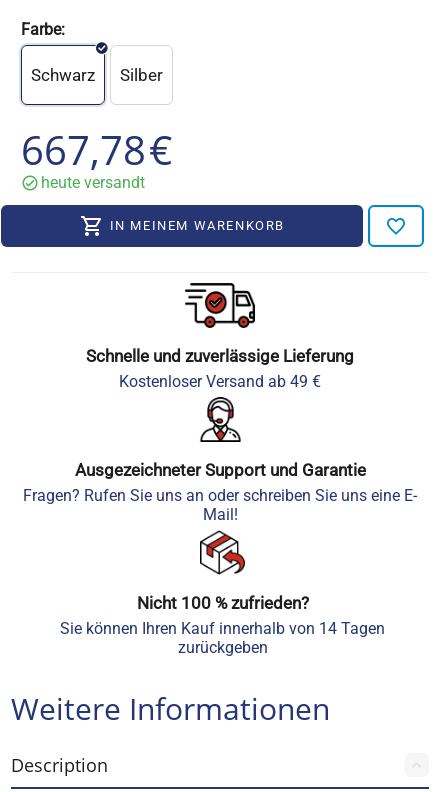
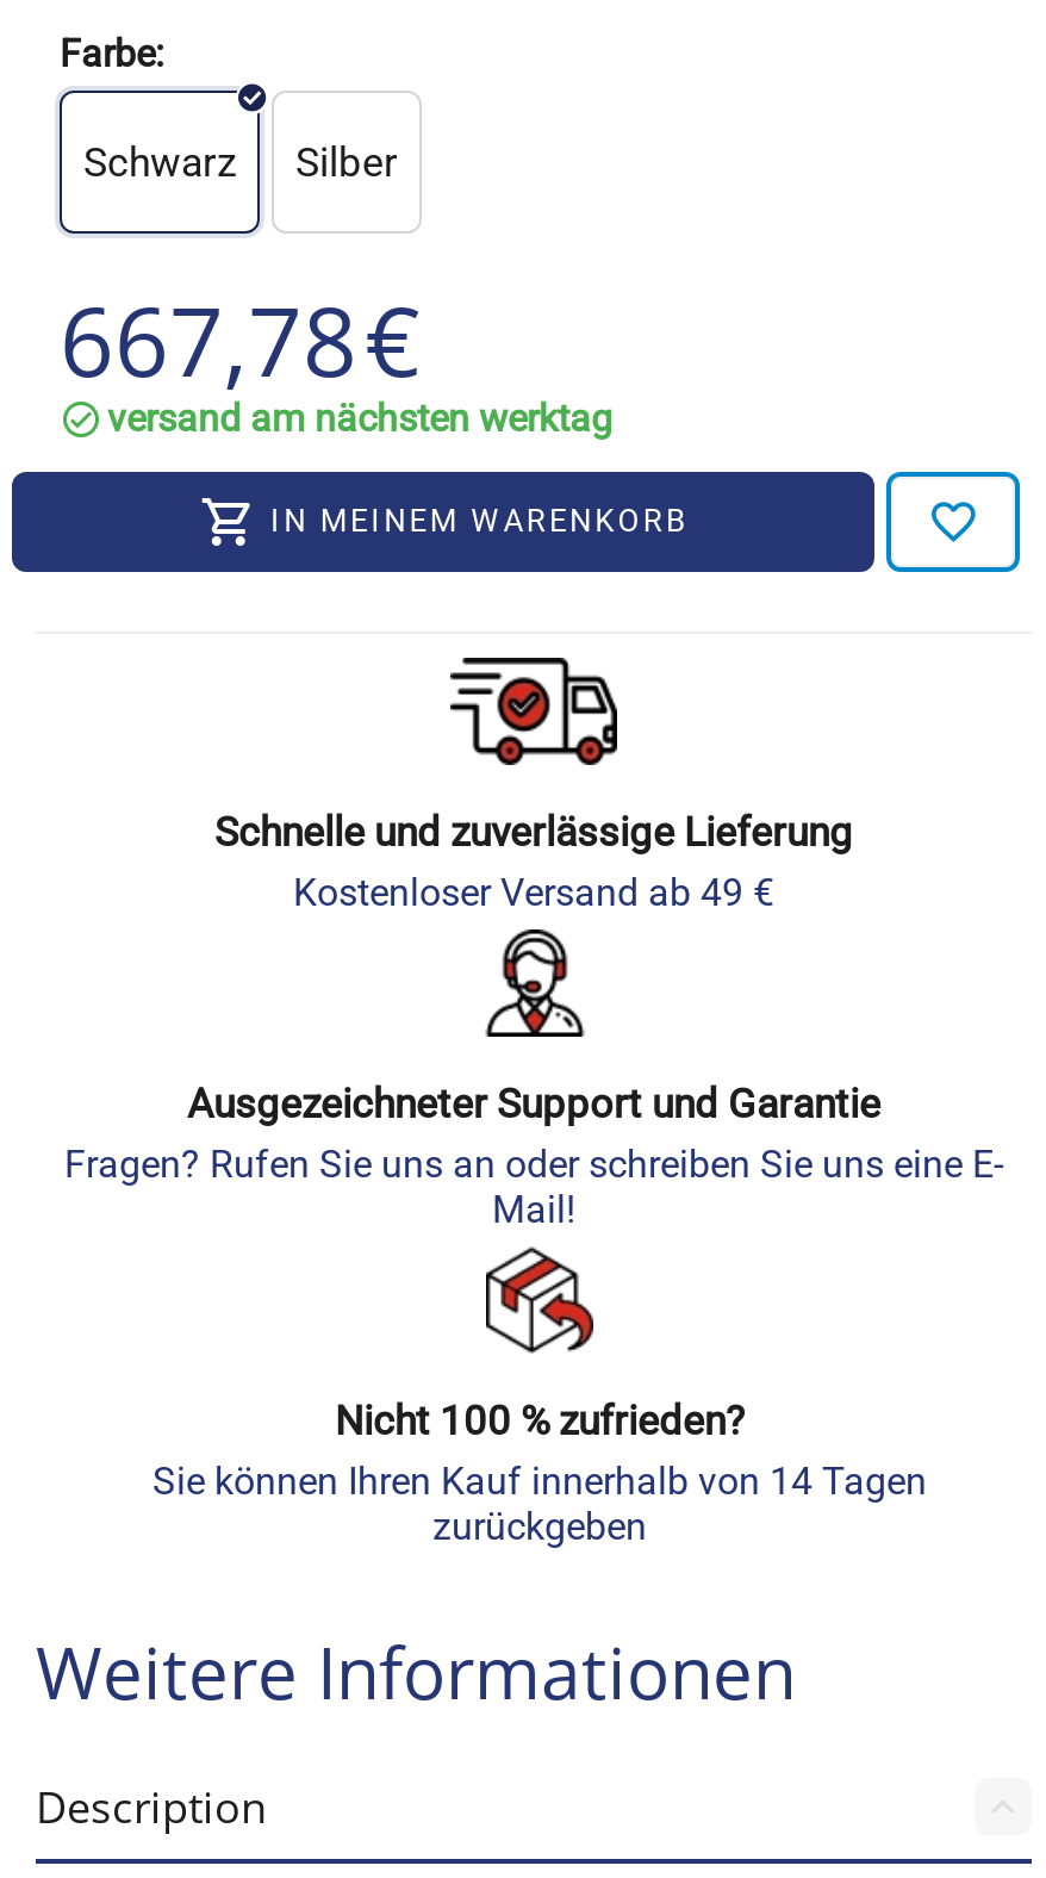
[41,173,145,192] heute versandt -> [107,396,612,442] versand am nächsten werktag

